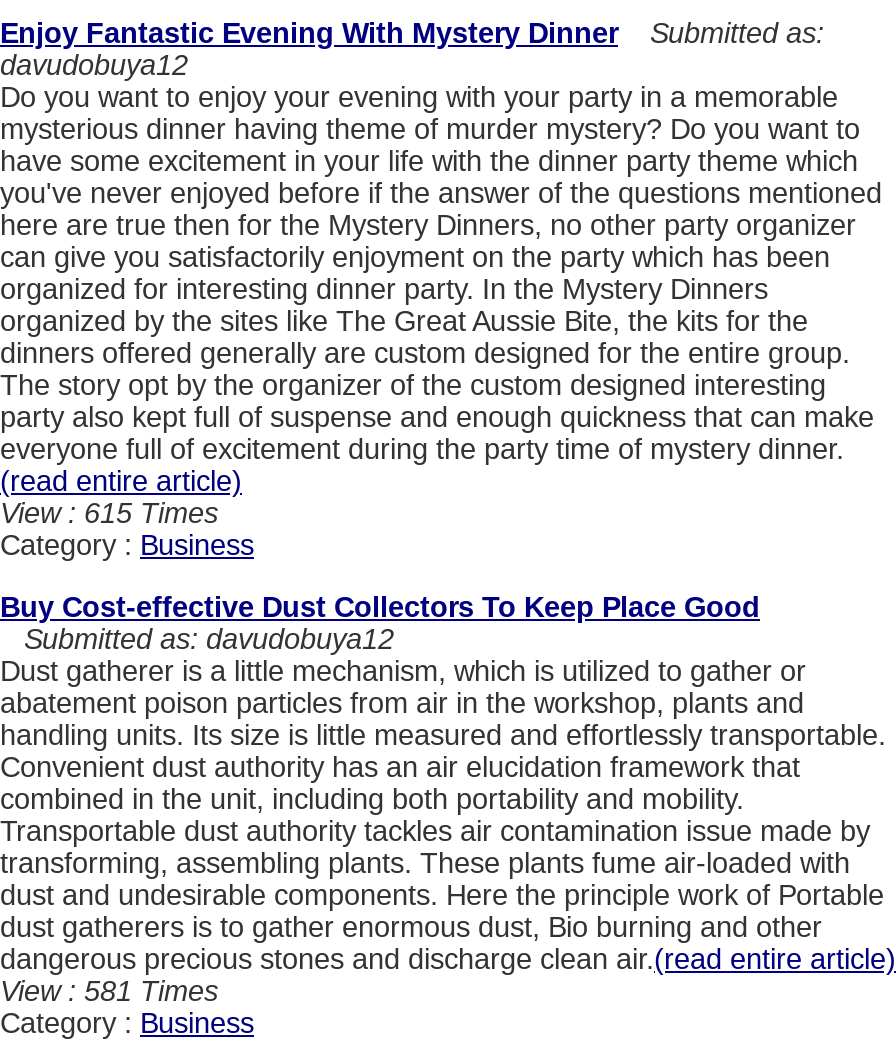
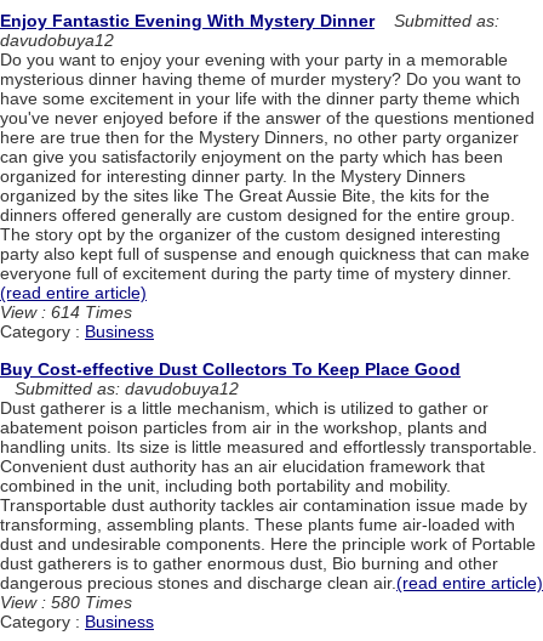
[0,498,218,530] View : 615 Times -> [0,303,132,322] View : 614 Times
[0,974,218,1006] View : 581 Times -> [0,592,132,611] View : 580 Times

